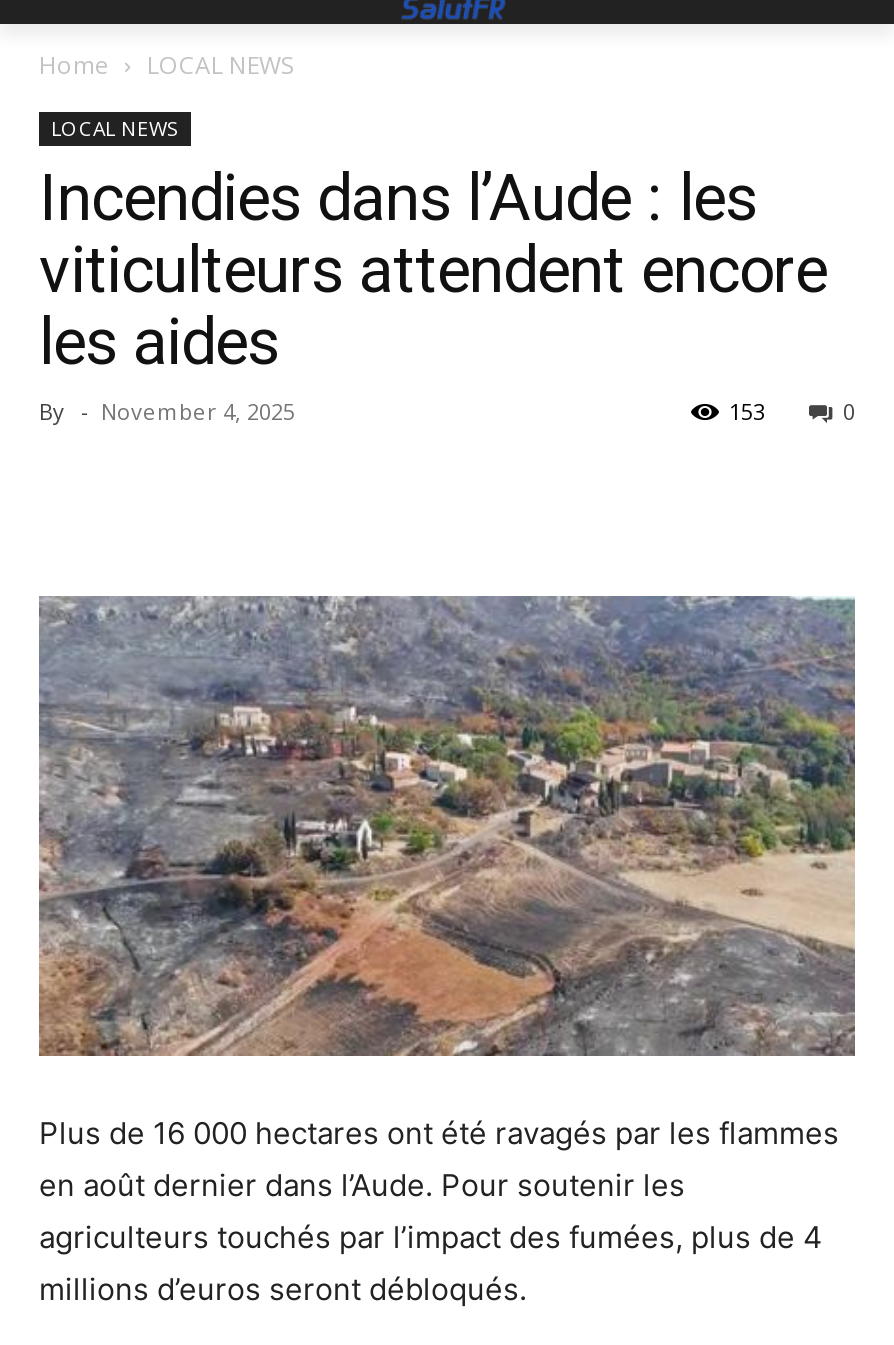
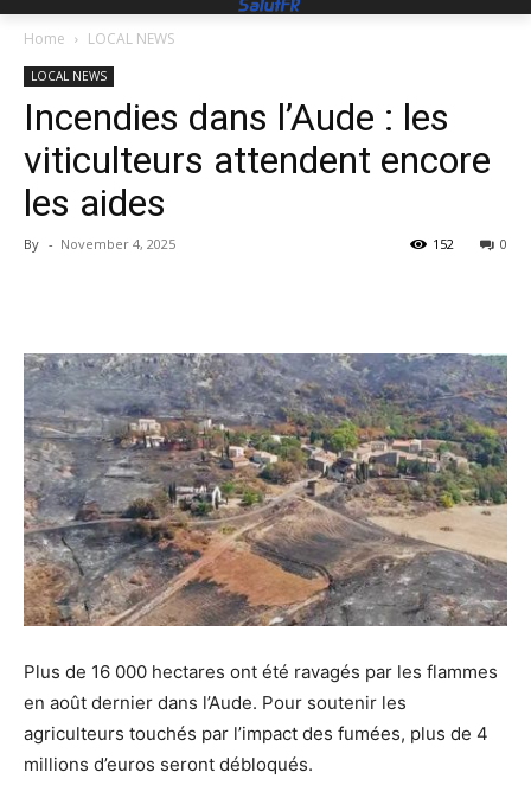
[729,396,765,426] 153 -> [433,235,454,253] 152

